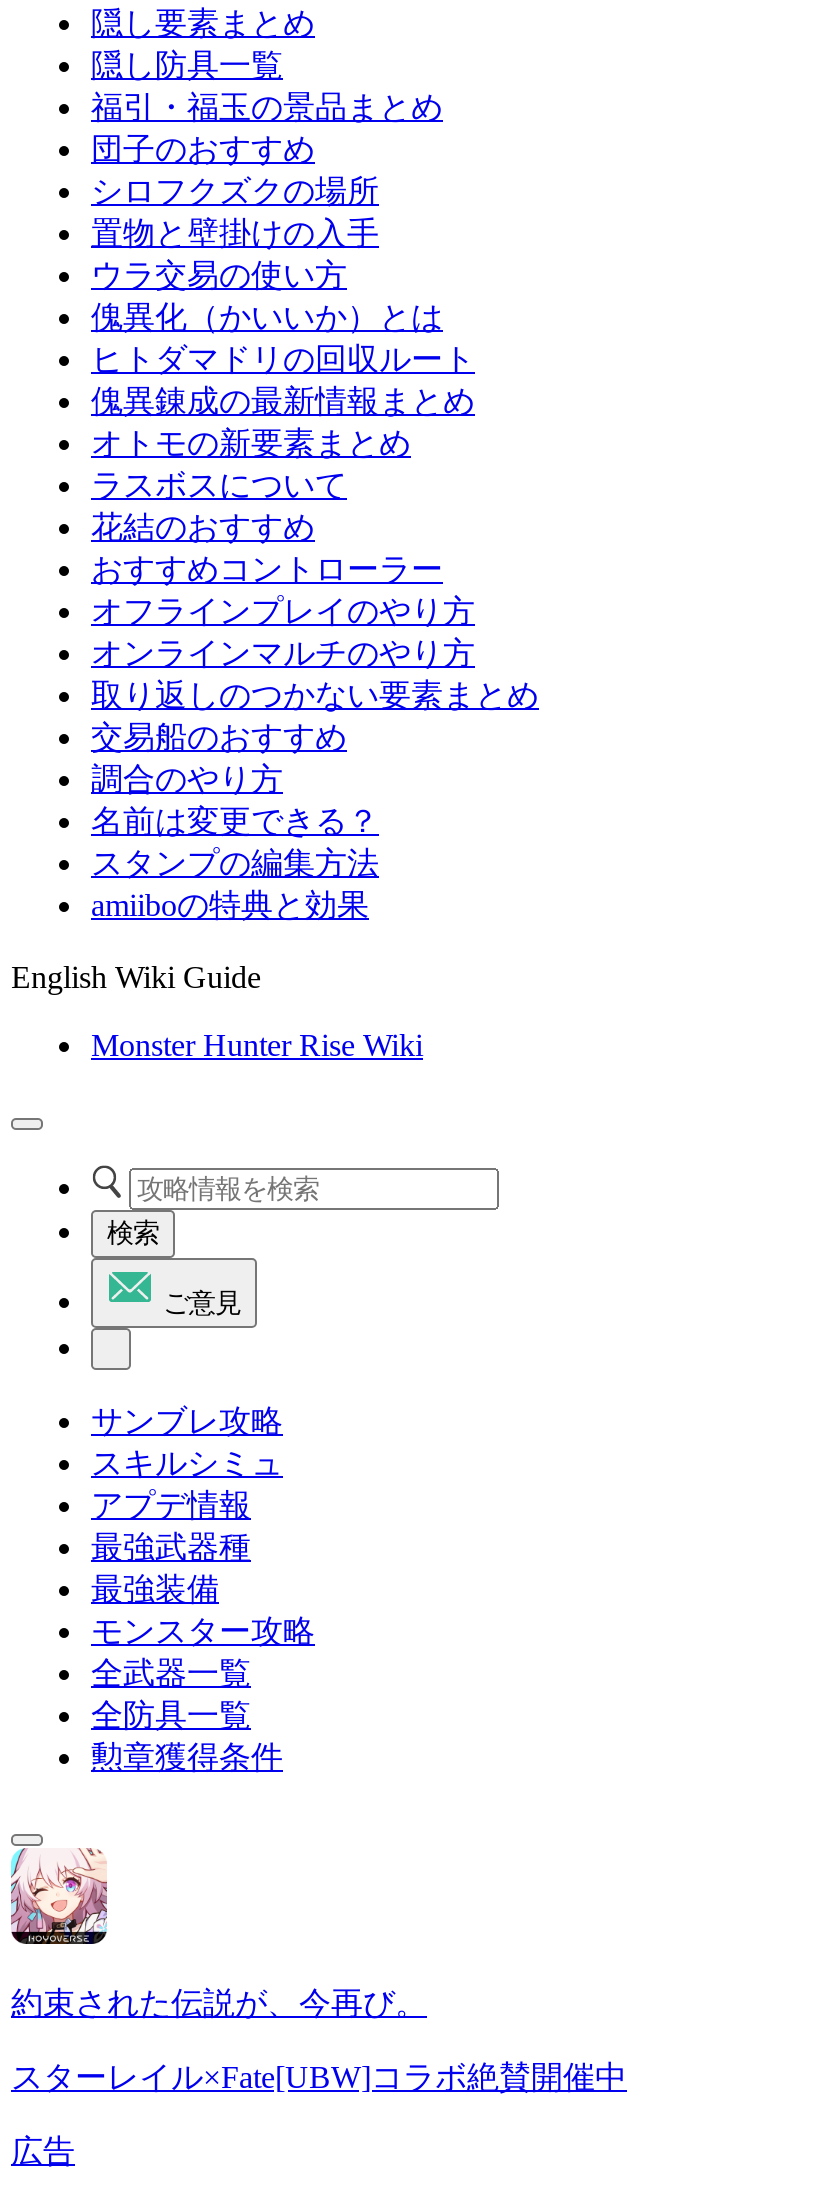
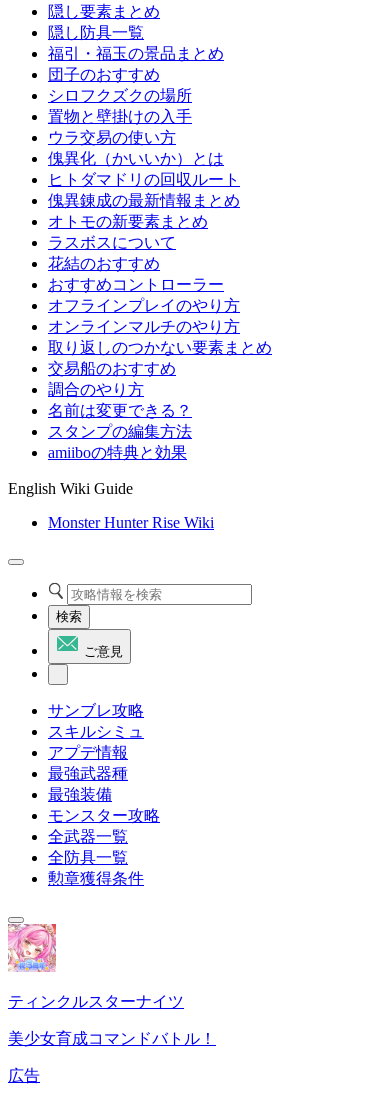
[9,1846,427,2020] [image] | 約束された伝説が、今再び。 -> [7,923,184,1010] [image] | ティンクルスターナイツ
[11,2060,627,2094] スターレイル×Fate[UBW]コラボ絶賛開催中 -> [8,1030,216,1047] 美少女育成コマンドバトル！

